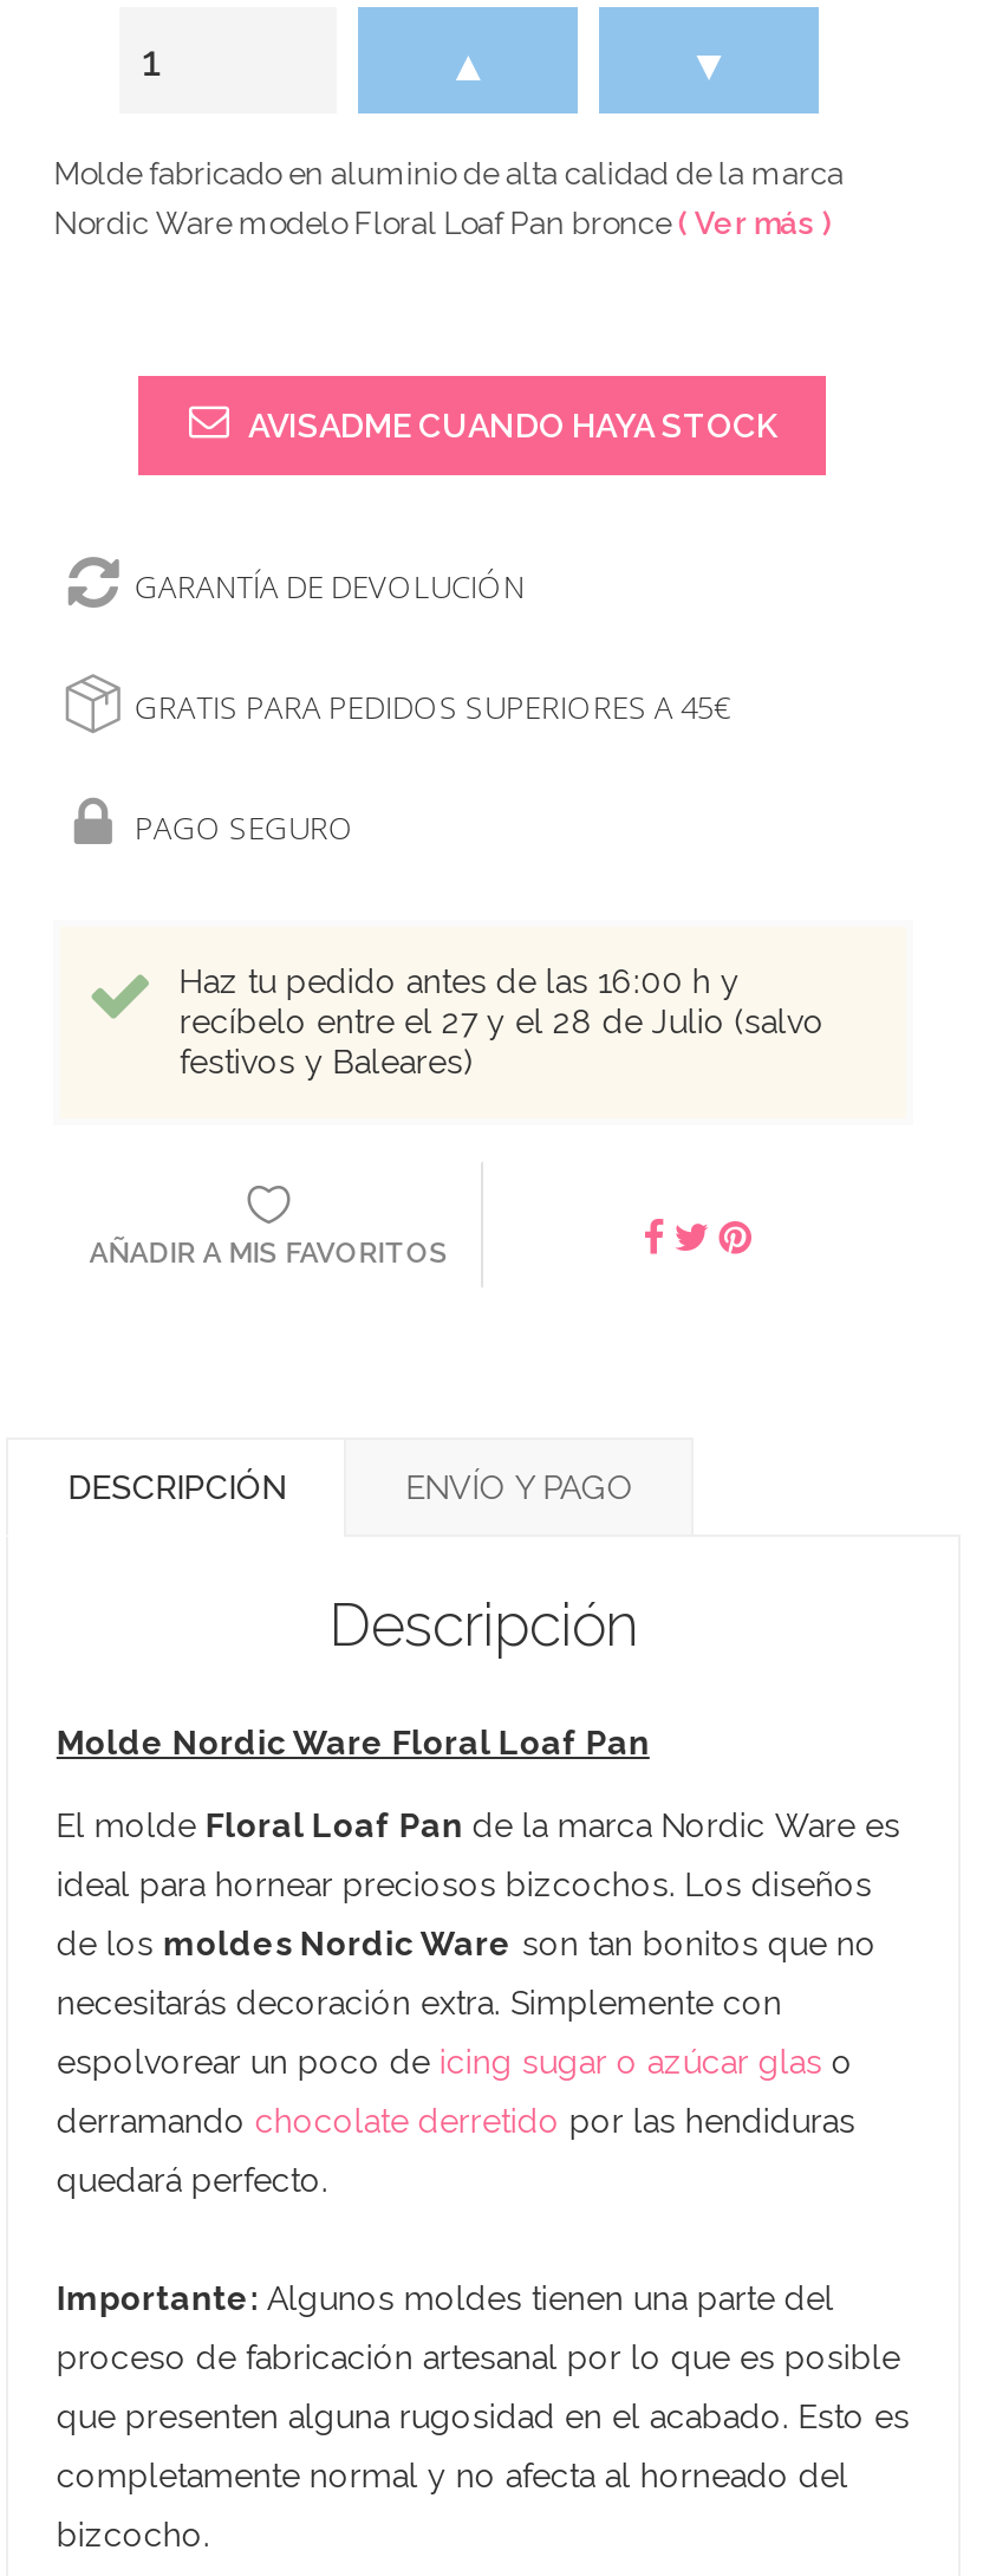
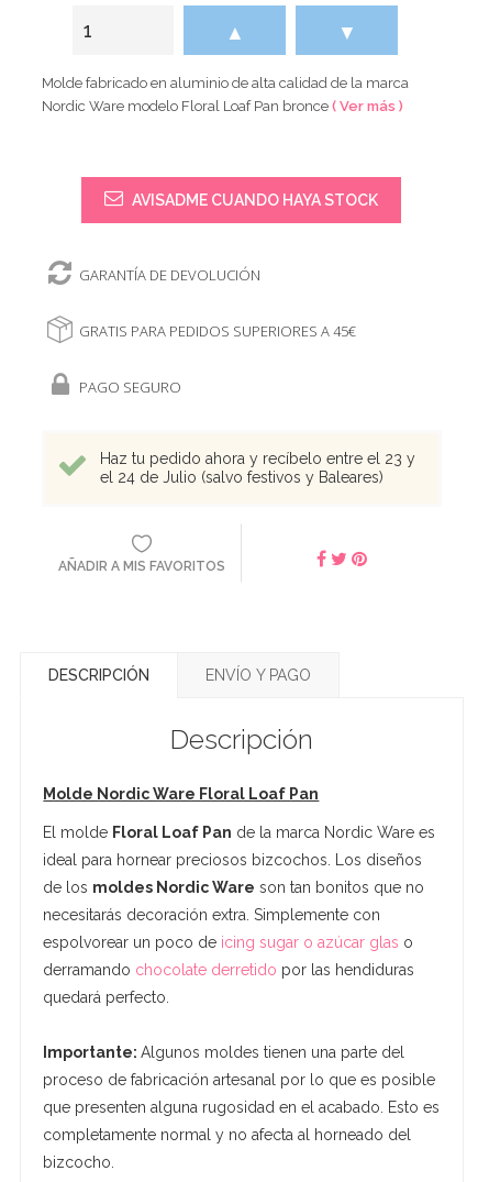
[179,962,824,1081] Haz tu pedido antes de las 16:00 h y | recíbelo entre el 27 y el 28 de Julio (salvo | festivos y Baleares) -> [100,450,416,486] Haz tu pedido ahora y recíbelo entre el 23 y | el 24 de Julio (salvo festivos y Baleares)

